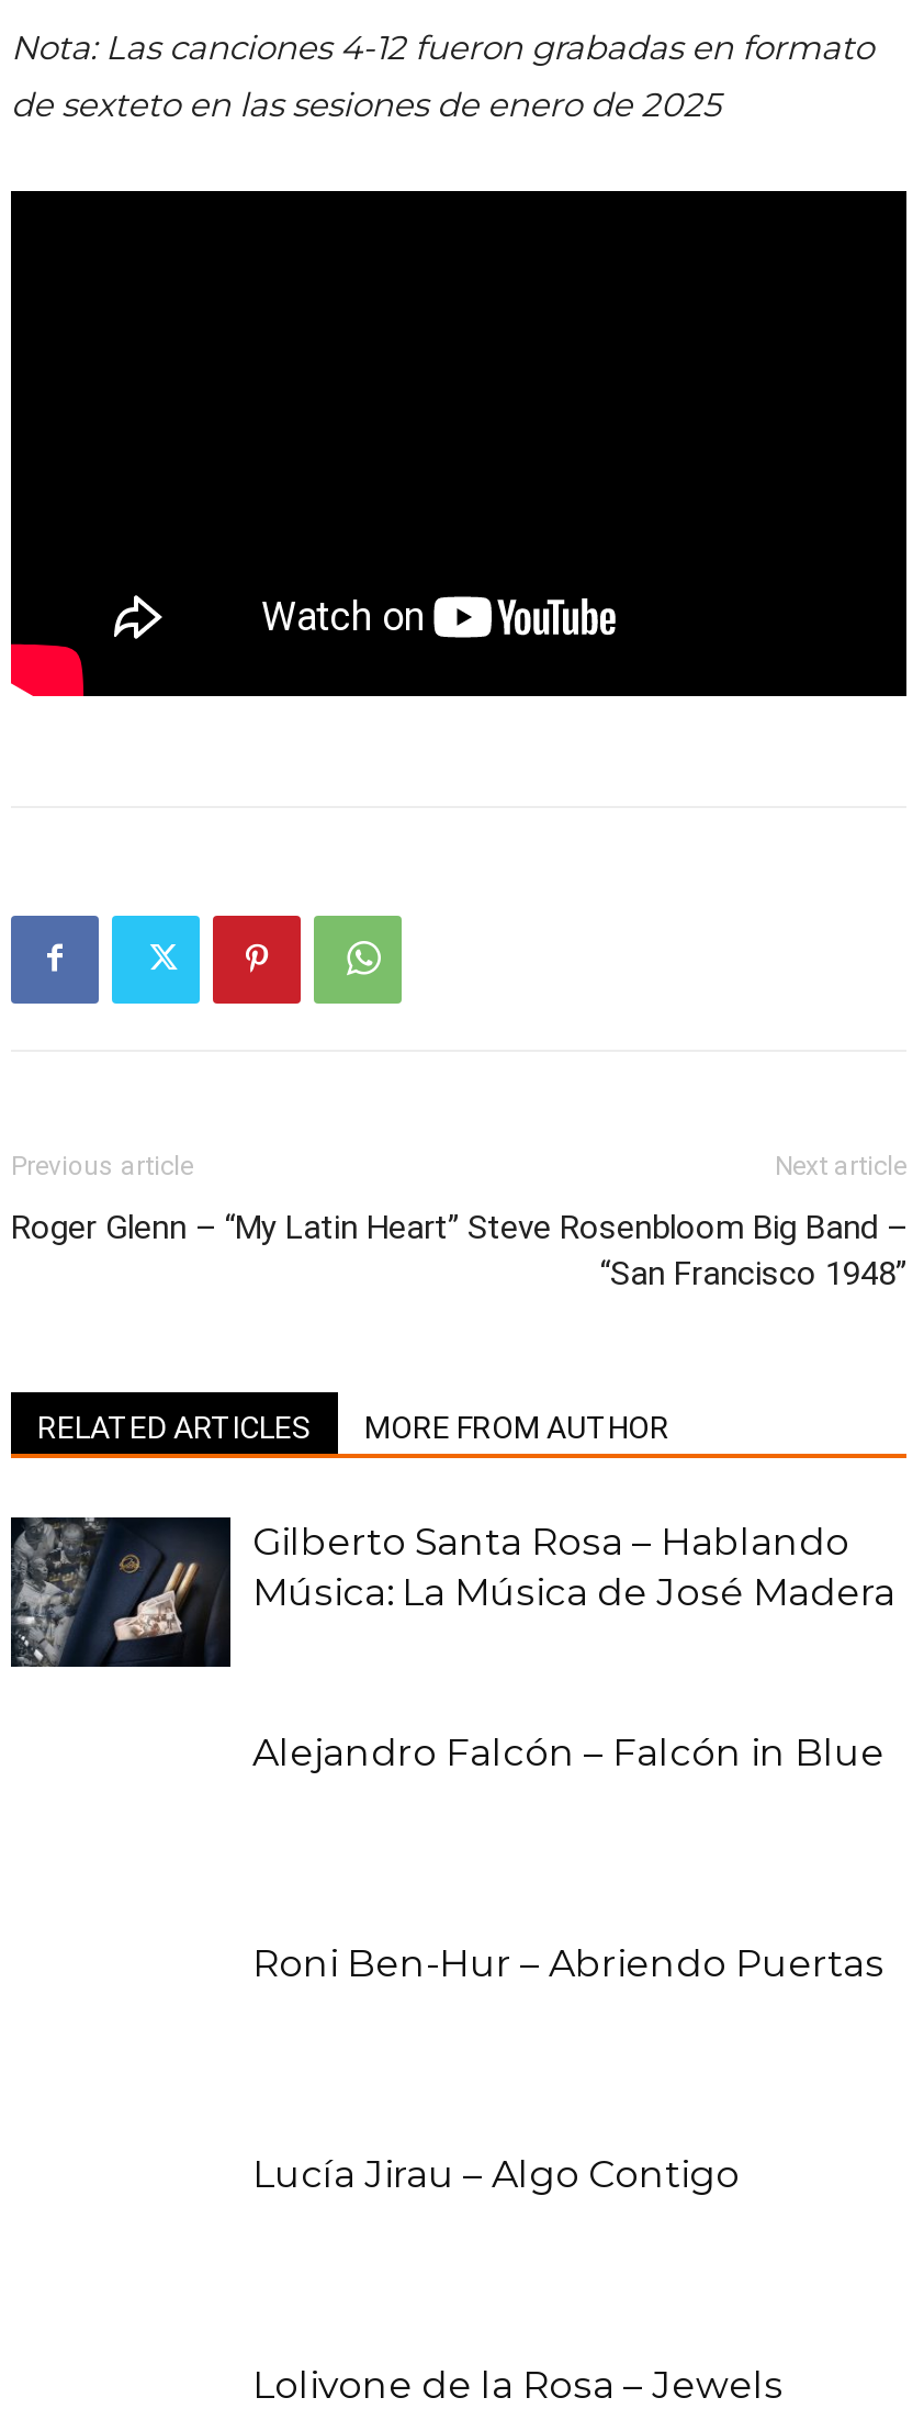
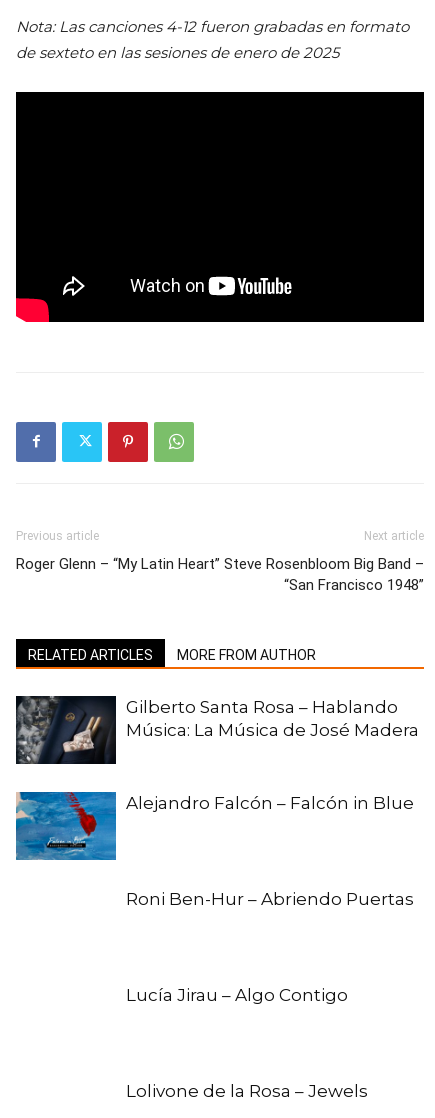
none -> [15,791,117,861] [image]

